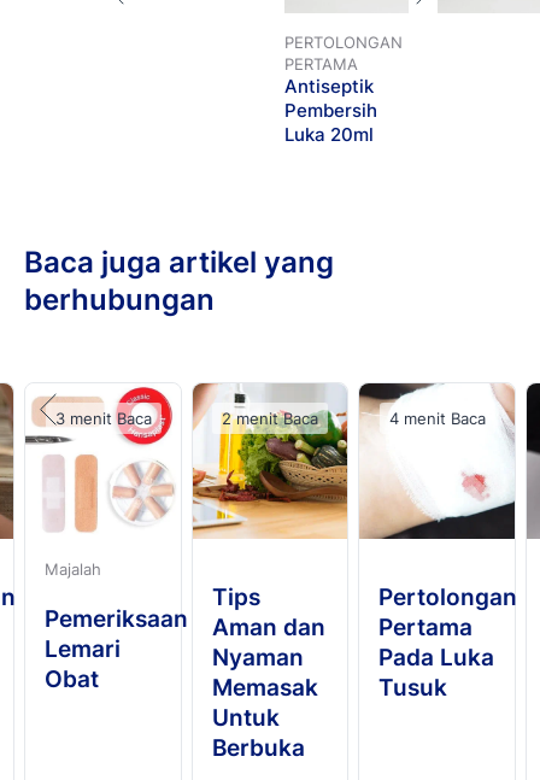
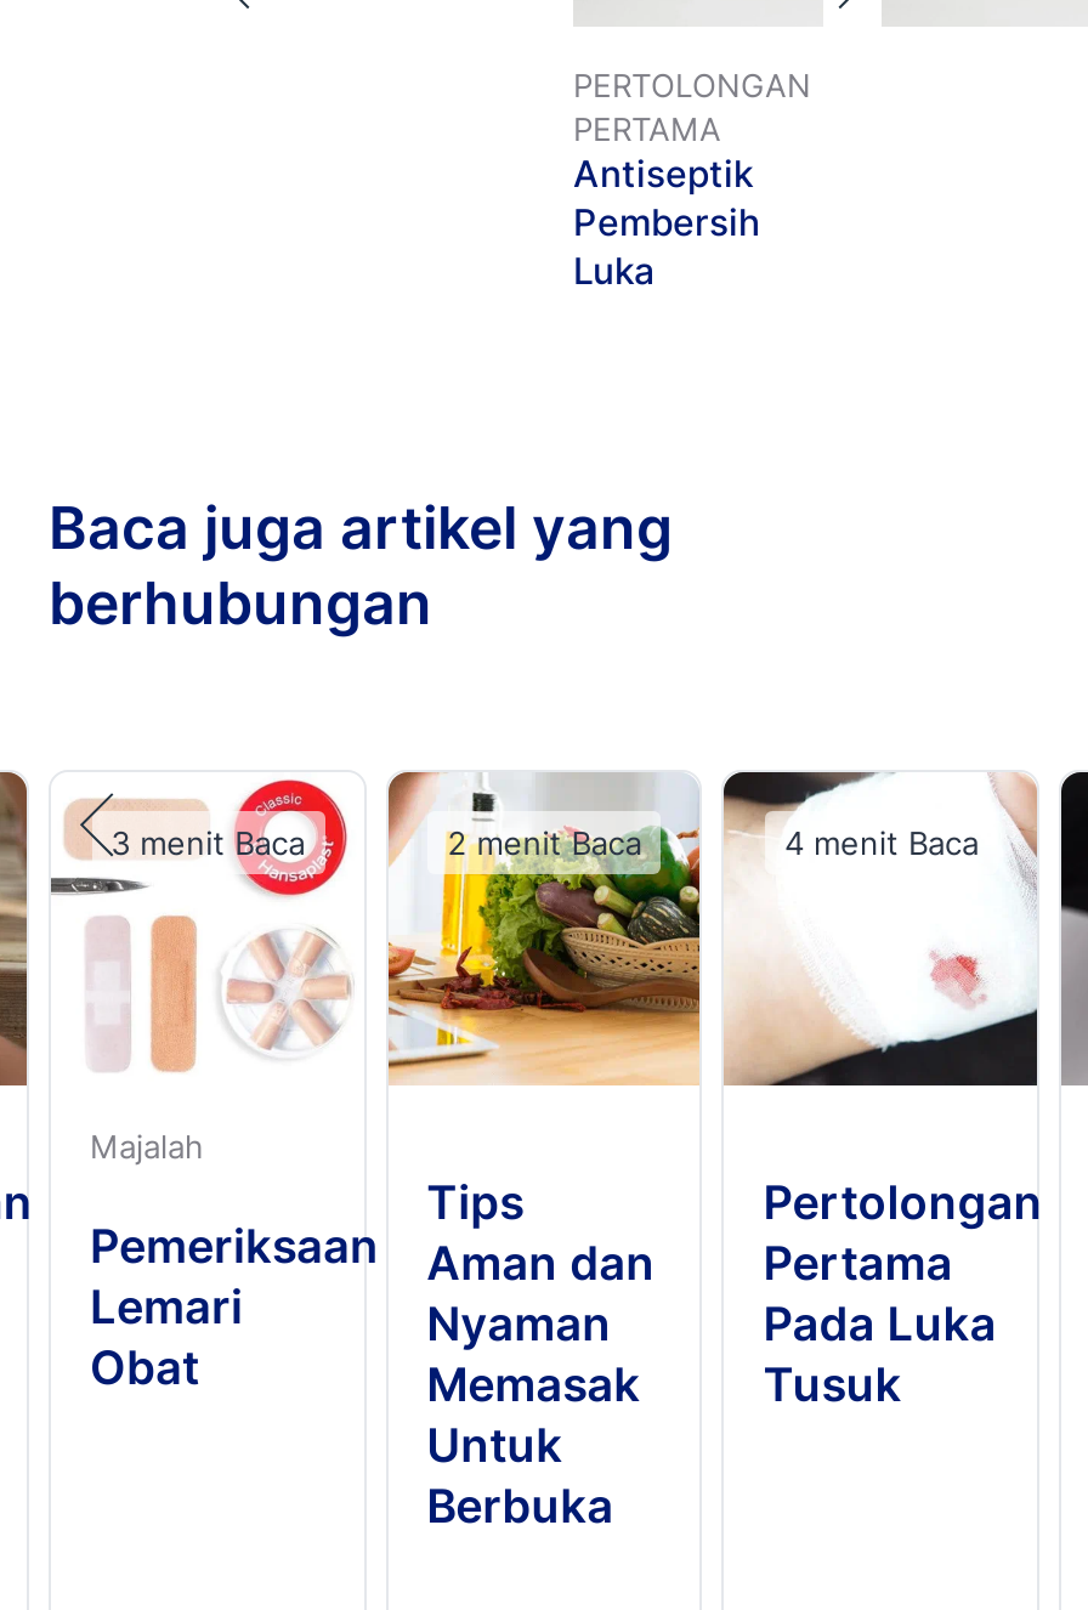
[284,123,374,146] Luka 20ml -> [573,248,656,294] Luka

